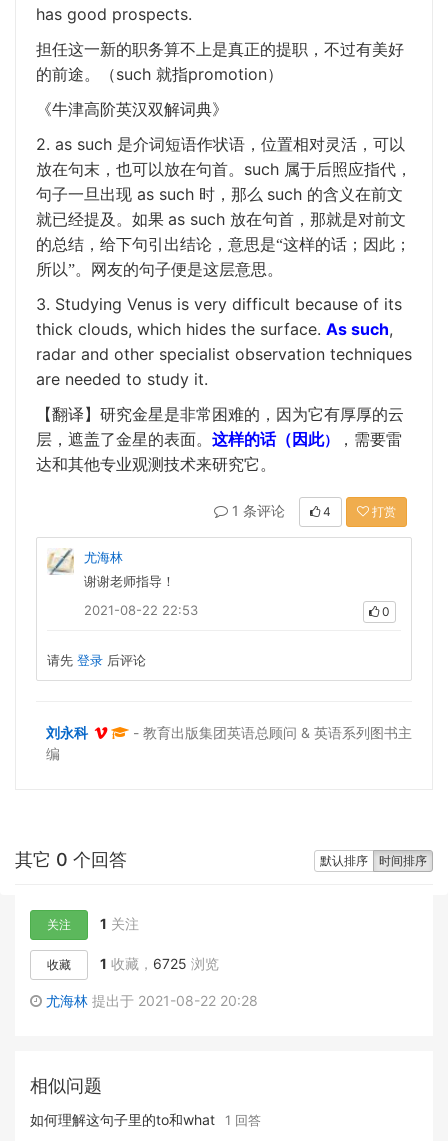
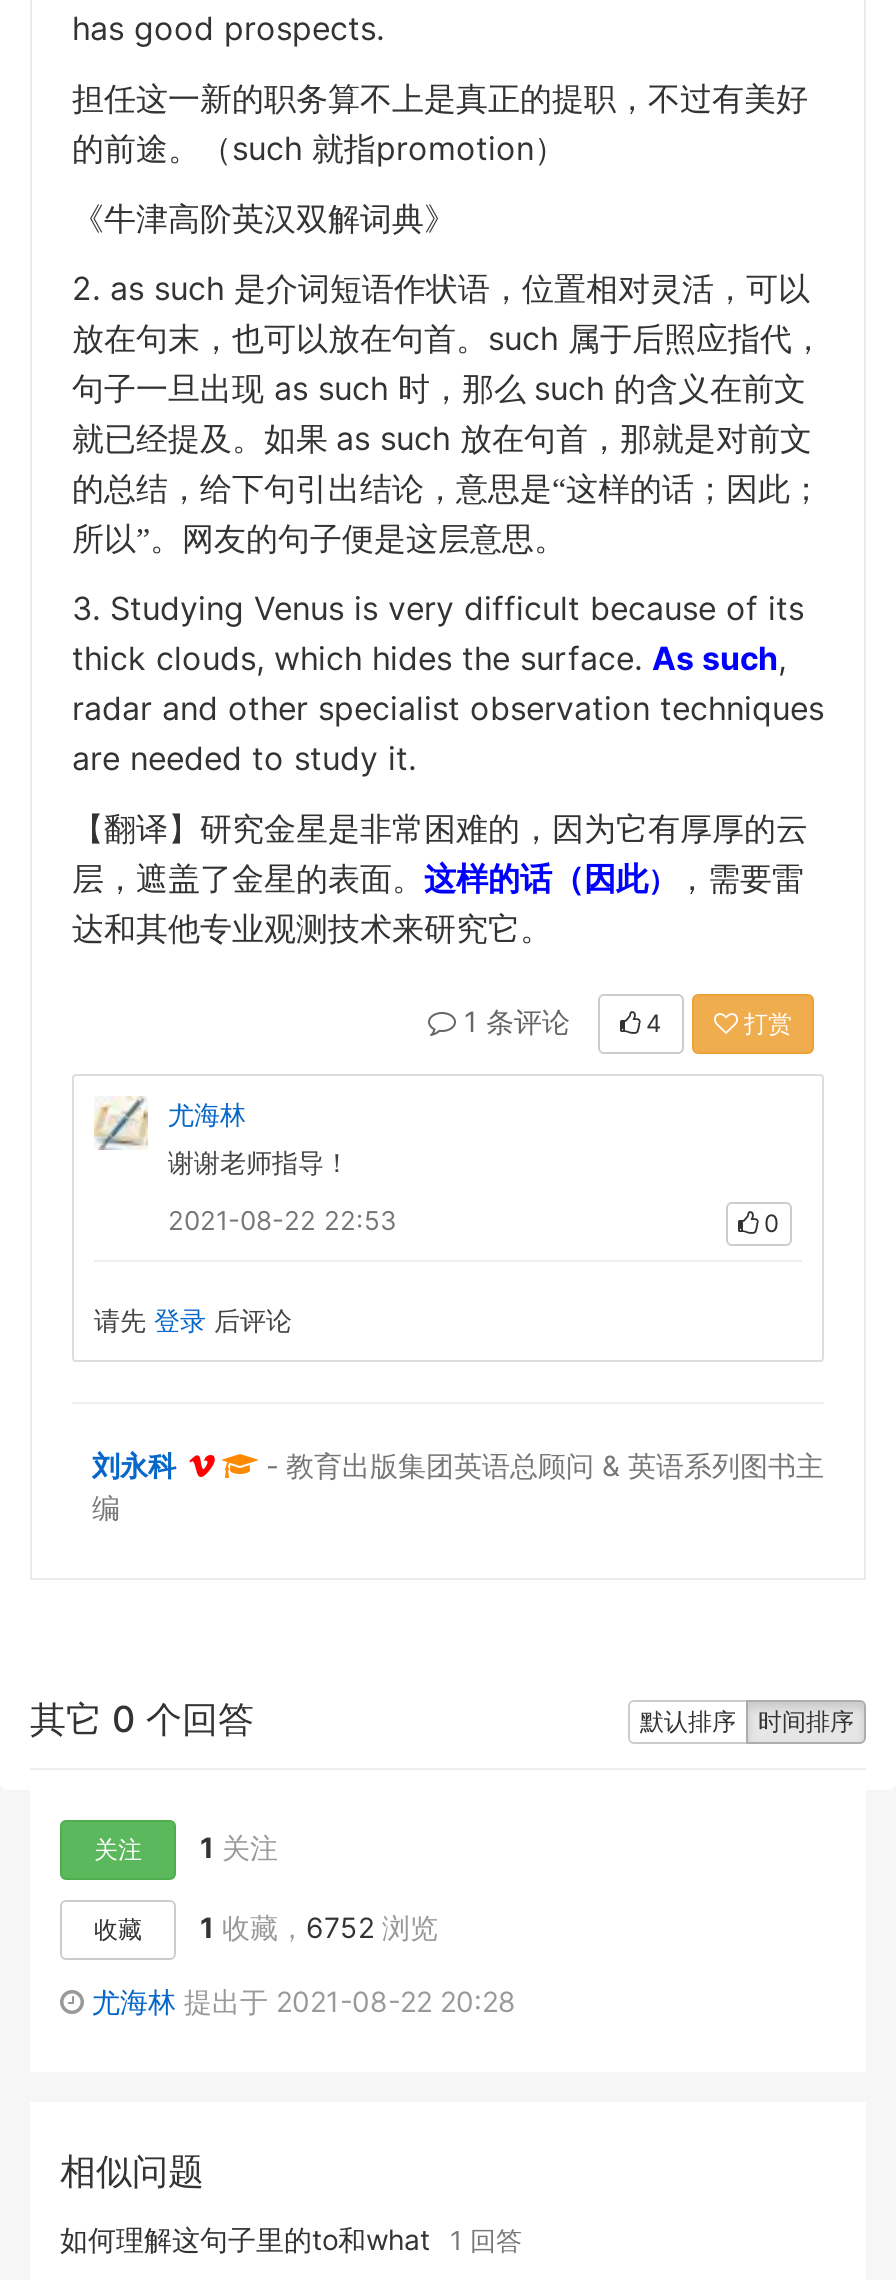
[47,955,219,972] 收藏 1收藏，6725浏览 -> [94,1910,438,1944] 收藏 1收藏，6752浏览

